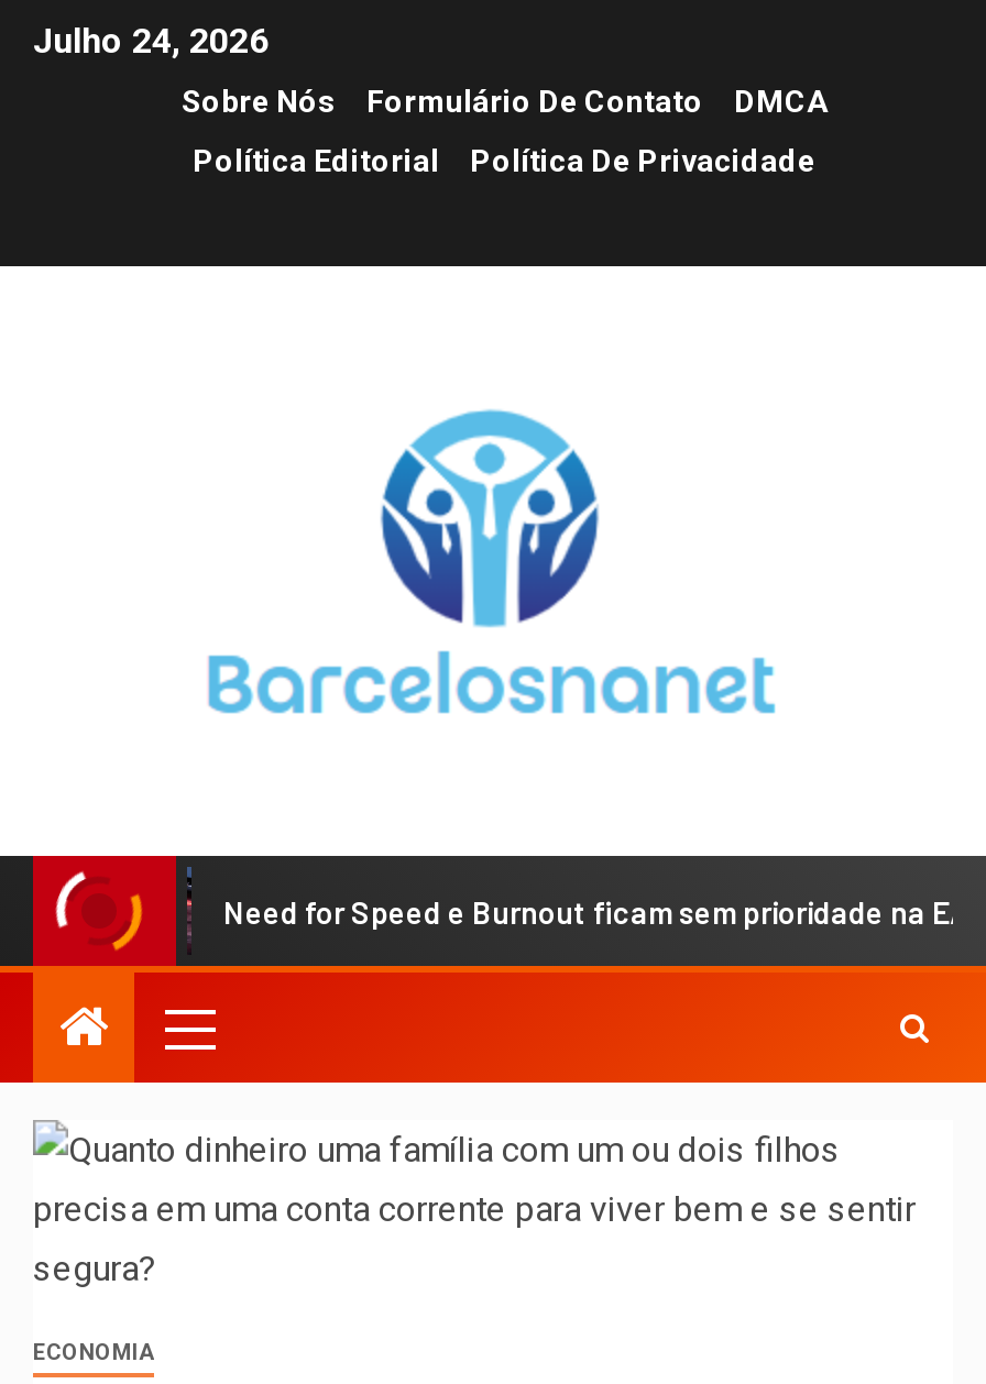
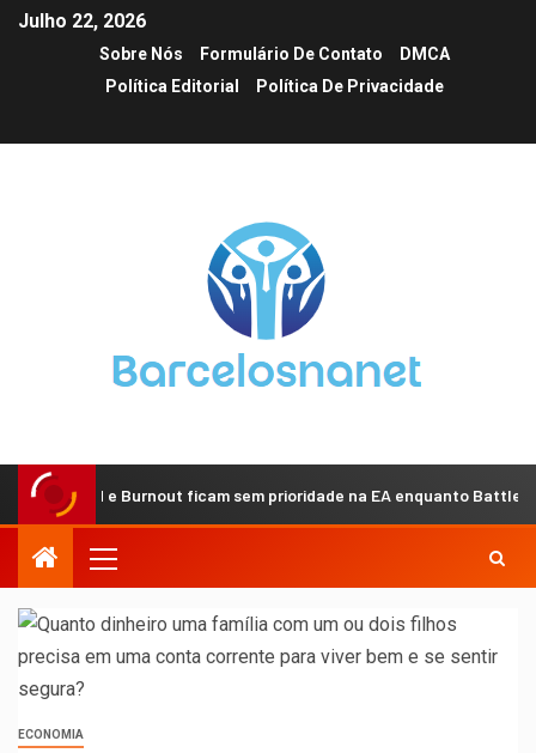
[33,20,269,62] Julho 24, 2026 -> [18,10,146,33] Julho 22, 2026

